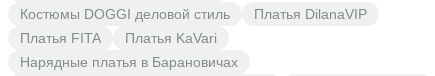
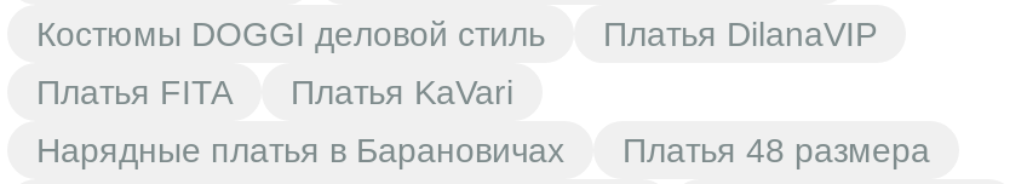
none -> [622,131,930,169] Платья 48 размера

